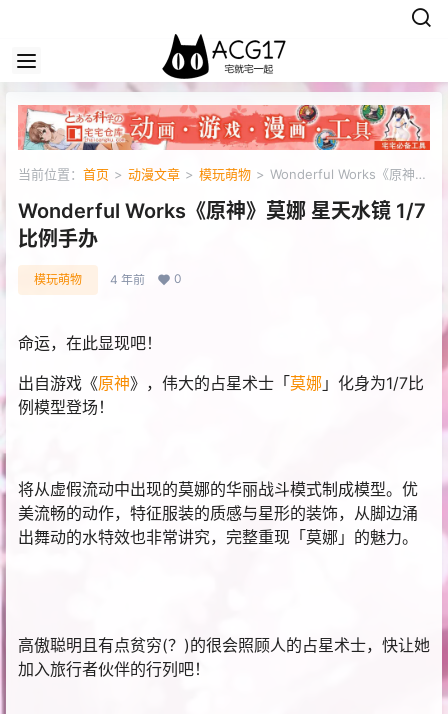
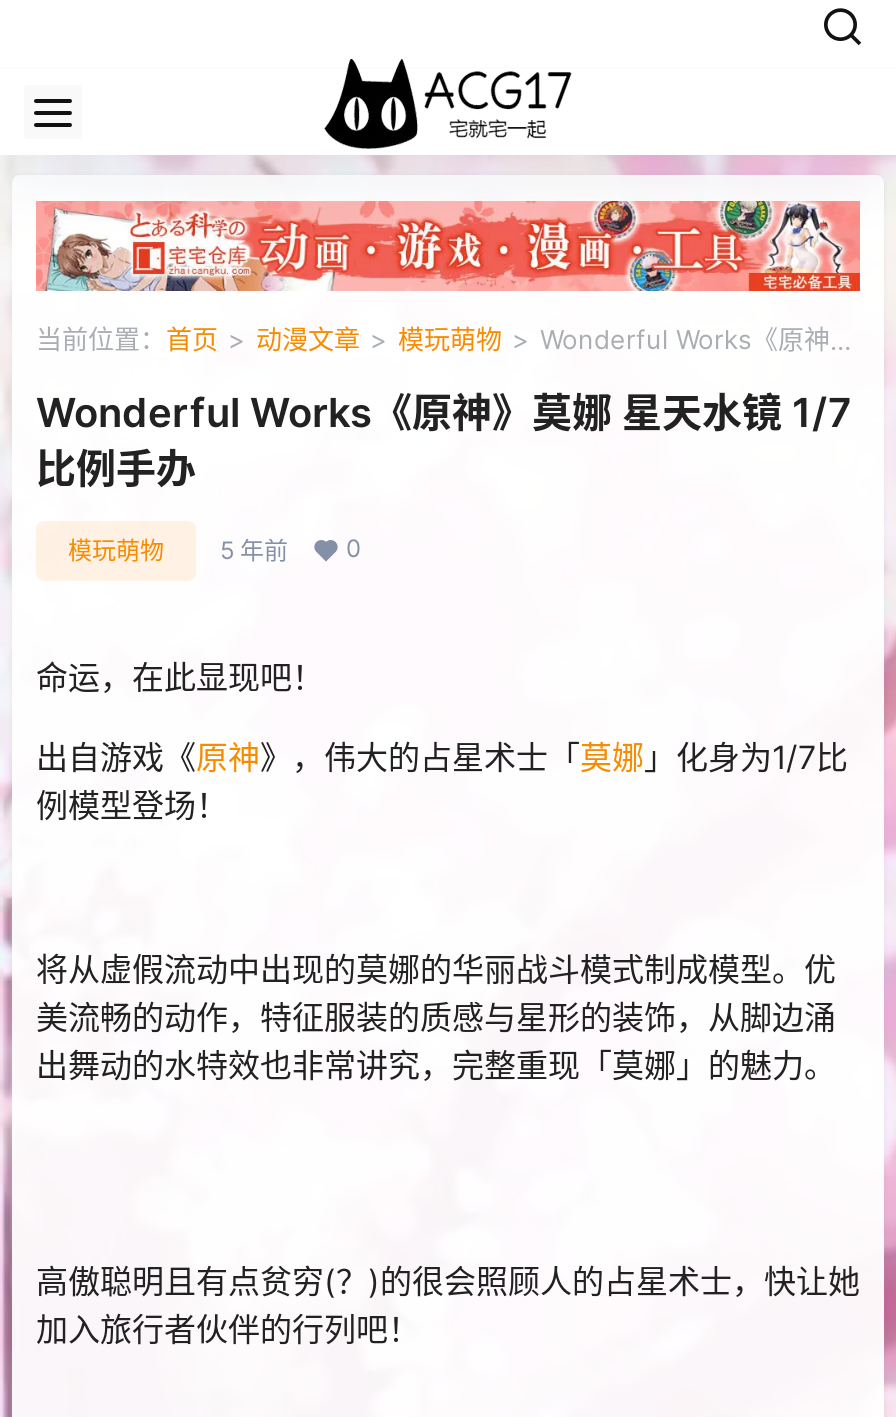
[34,271,182,287] 模玩萌物 4 年前 0 -> [68,534,362,566] 模玩萌物 5 年前 0

